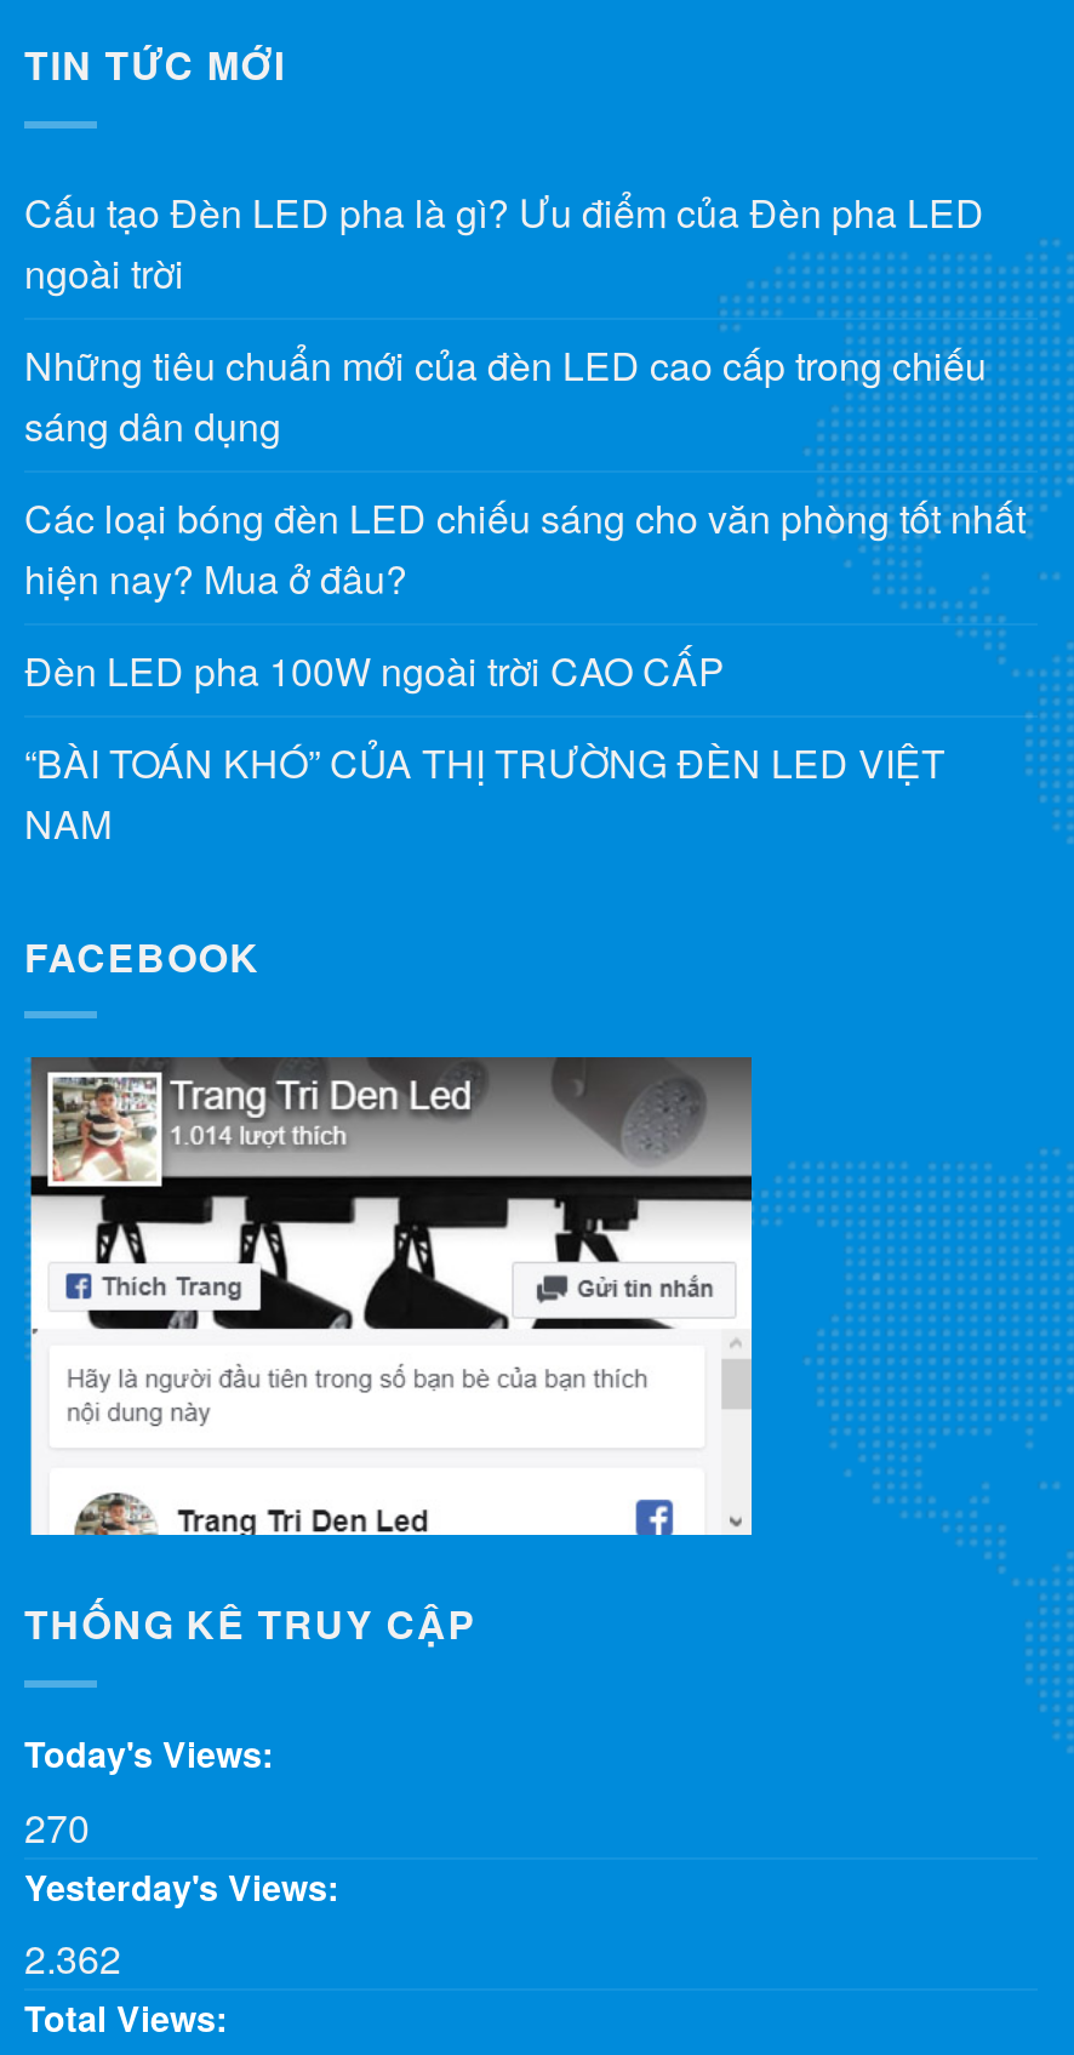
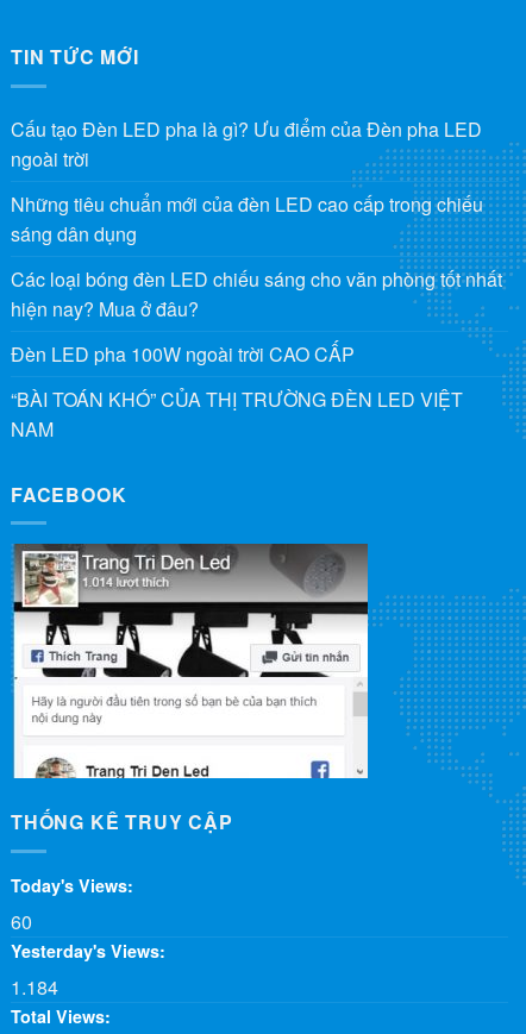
[24,1797,90,1853] 270 -> [11,908,32,935] 60
[24,1930,121,1986] 2.362 -> [11,973,58,1000] 1.184

